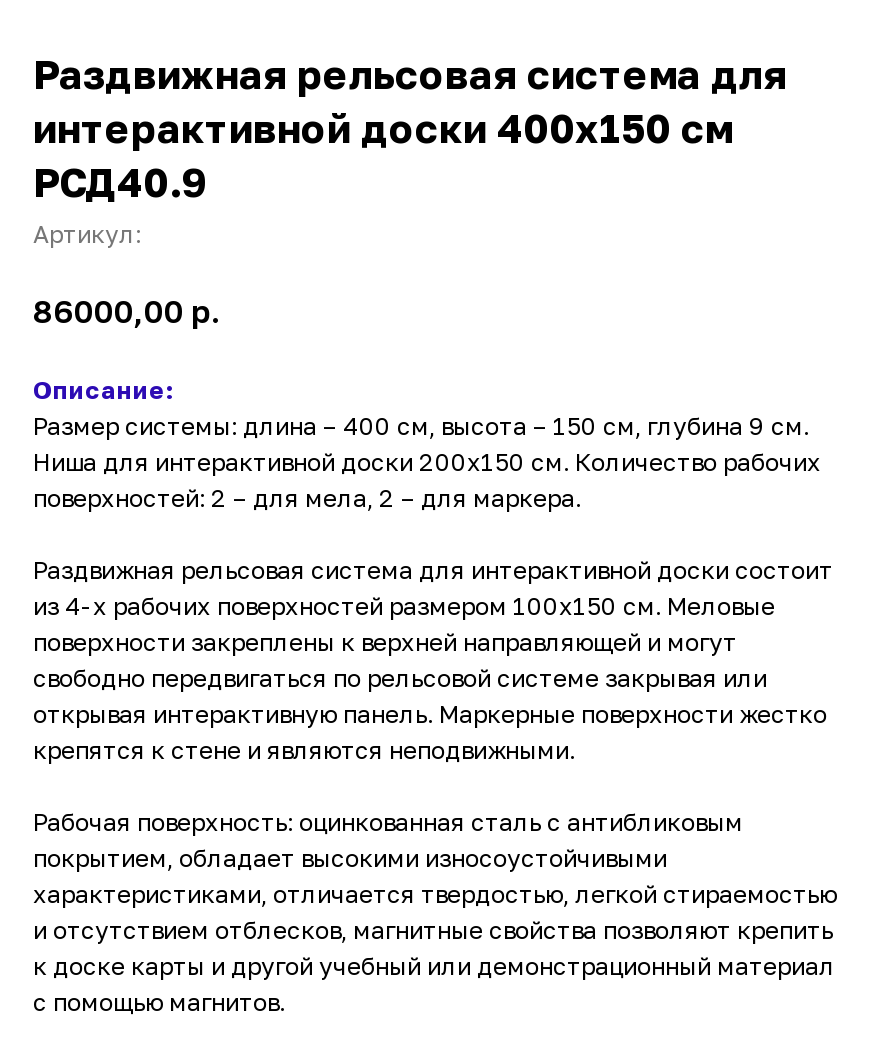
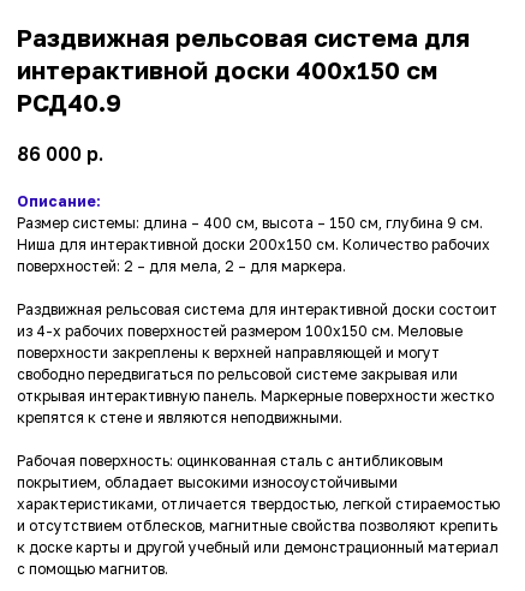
[33,219,219,332] Артикул: | 86000,00 р. -> [17,142,103,166] 86 000 р.

